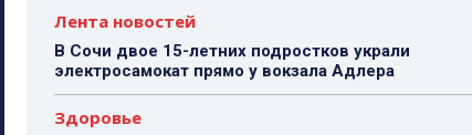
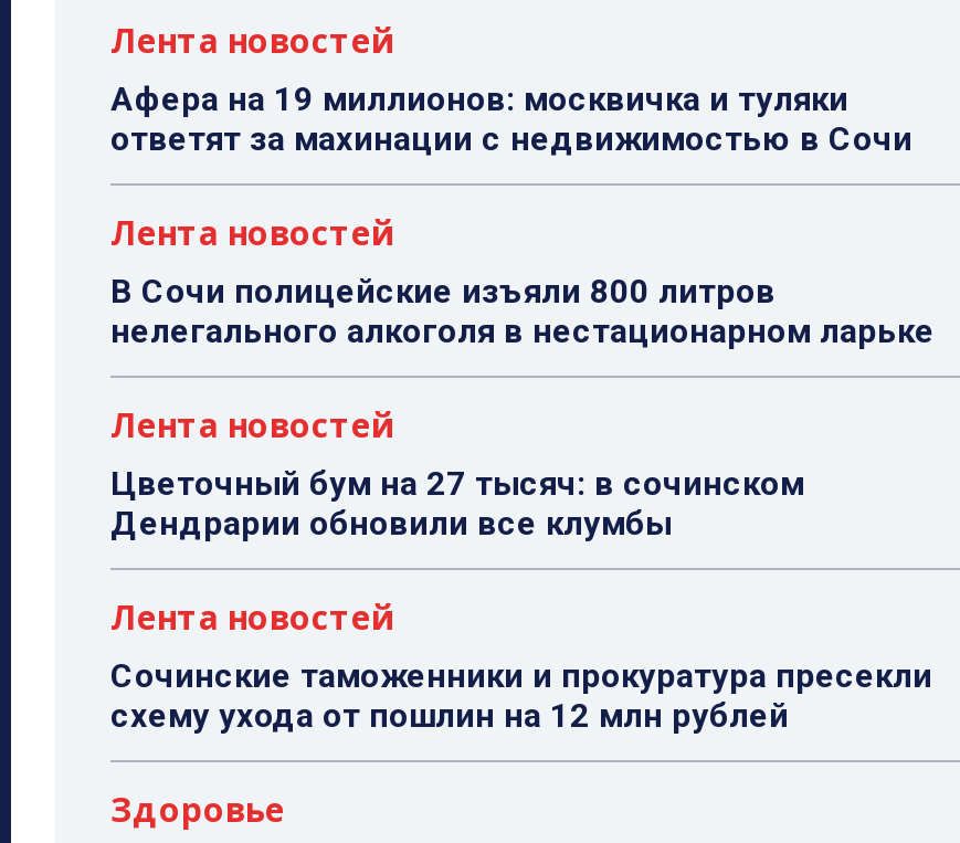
[54,41,410,81] В Сочи двое 15-летних подростков украли | электросамокат прямо у вокзала Адлера -> [110,80,935,736] Афера на 19 миллионов: москвичка и туляки | ответят за махинации с недвижимостью в Сочи | Лента новостей | В Сочи полицейские изъяли 800 литров | нелегального алкоголя в нестационарном ларьке | Лента новостей | Цветочный бум на 27 тысяч: в сочинском | Дендрарии обновили все клумбы | Лента новостей | Сочинские таможенники и прокуратура пресекли | схему ухода от пошлин на 12 млн рублей

